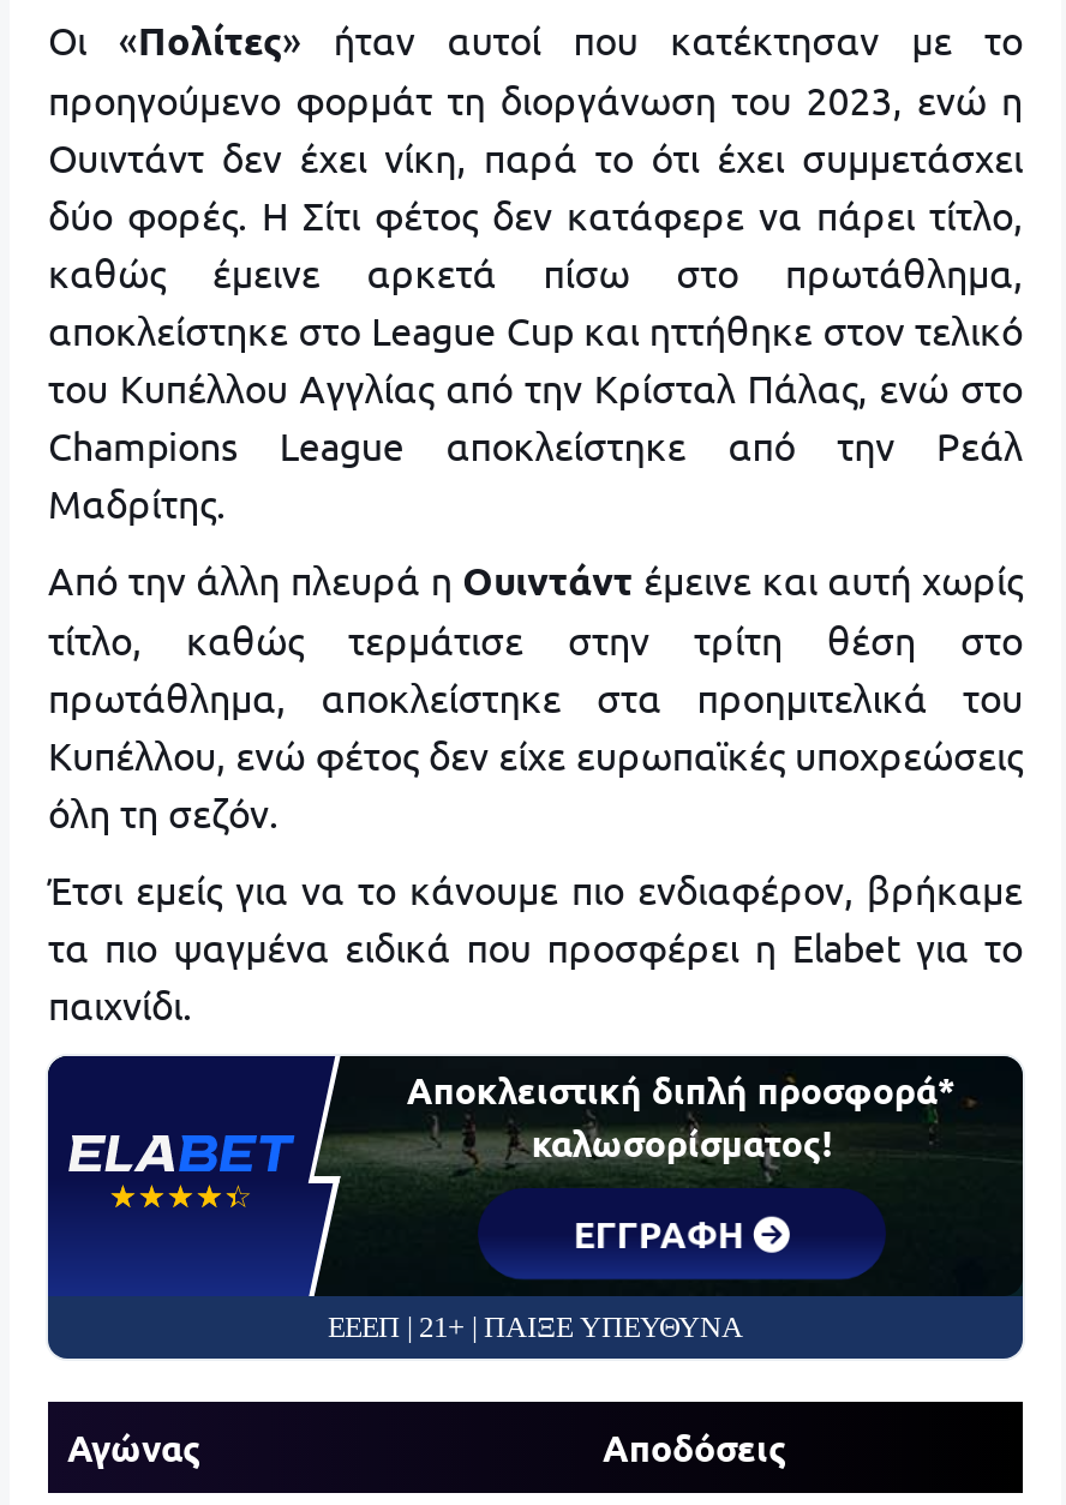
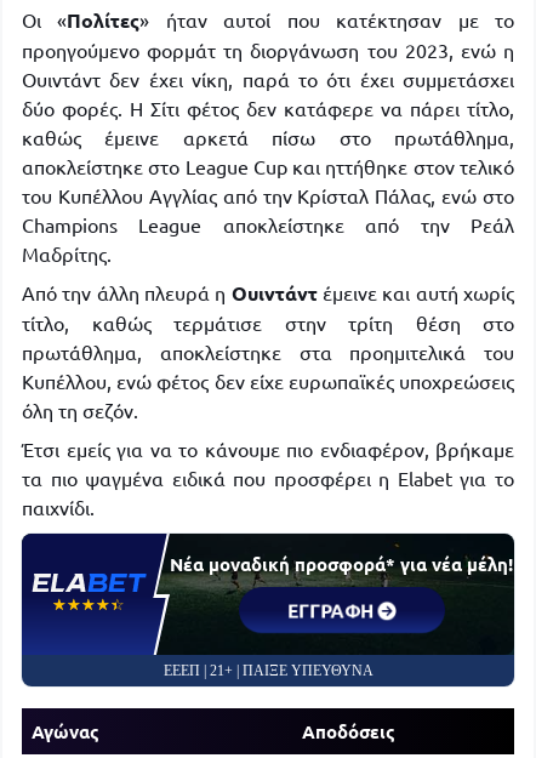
[407,1065,957,1165] Αποκλειστική διπλή προσφορά* | καλωσορίσματος! -> [170,551,513,575] Νέα μοναδική προσφορά* για νέα μέλη!

